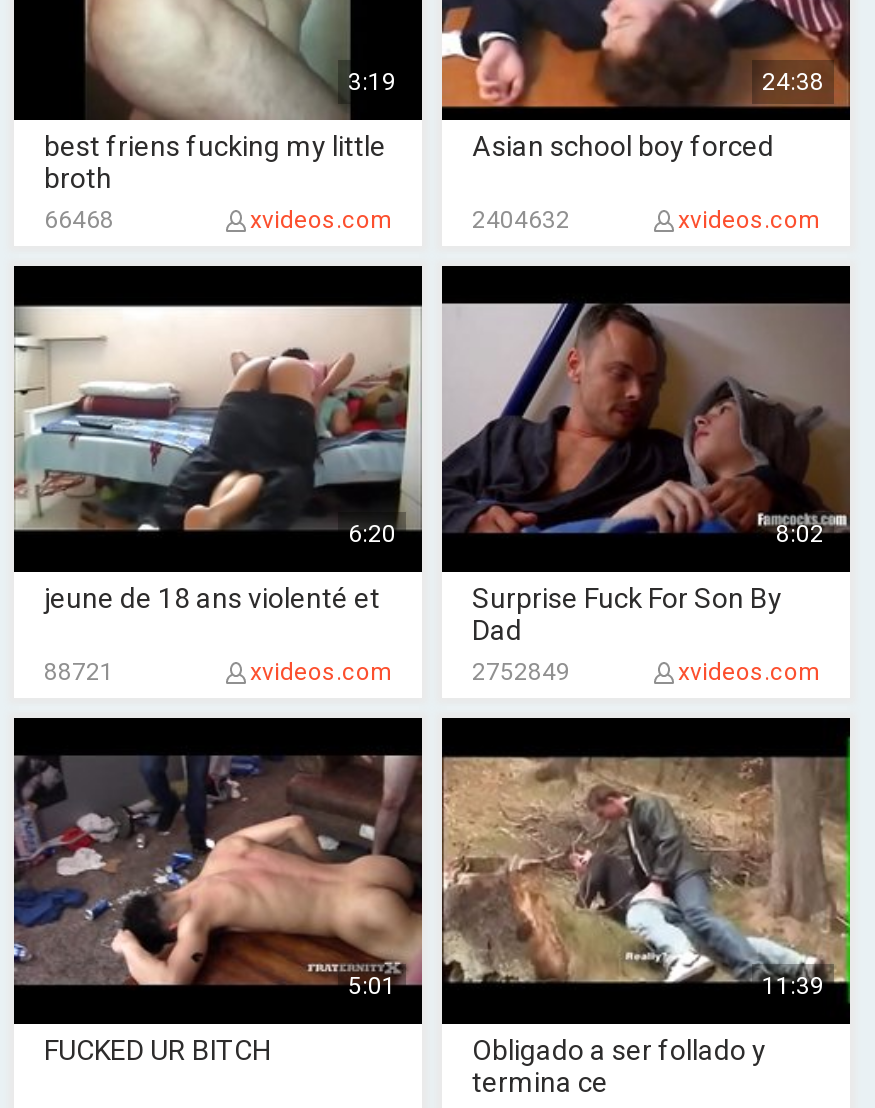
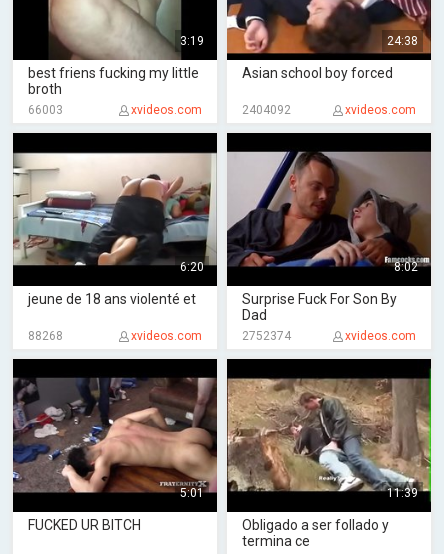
[44,206,114,234] 66468 -> [28,103,63,117] 66003
[472,206,570,234] 2404632 -> [242,103,291,117] 2404092
[44,658,114,686] 88721 -> [28,329,63,343] 88268
[472,658,570,686] 2752849 -> [242,329,291,343] 2752374

